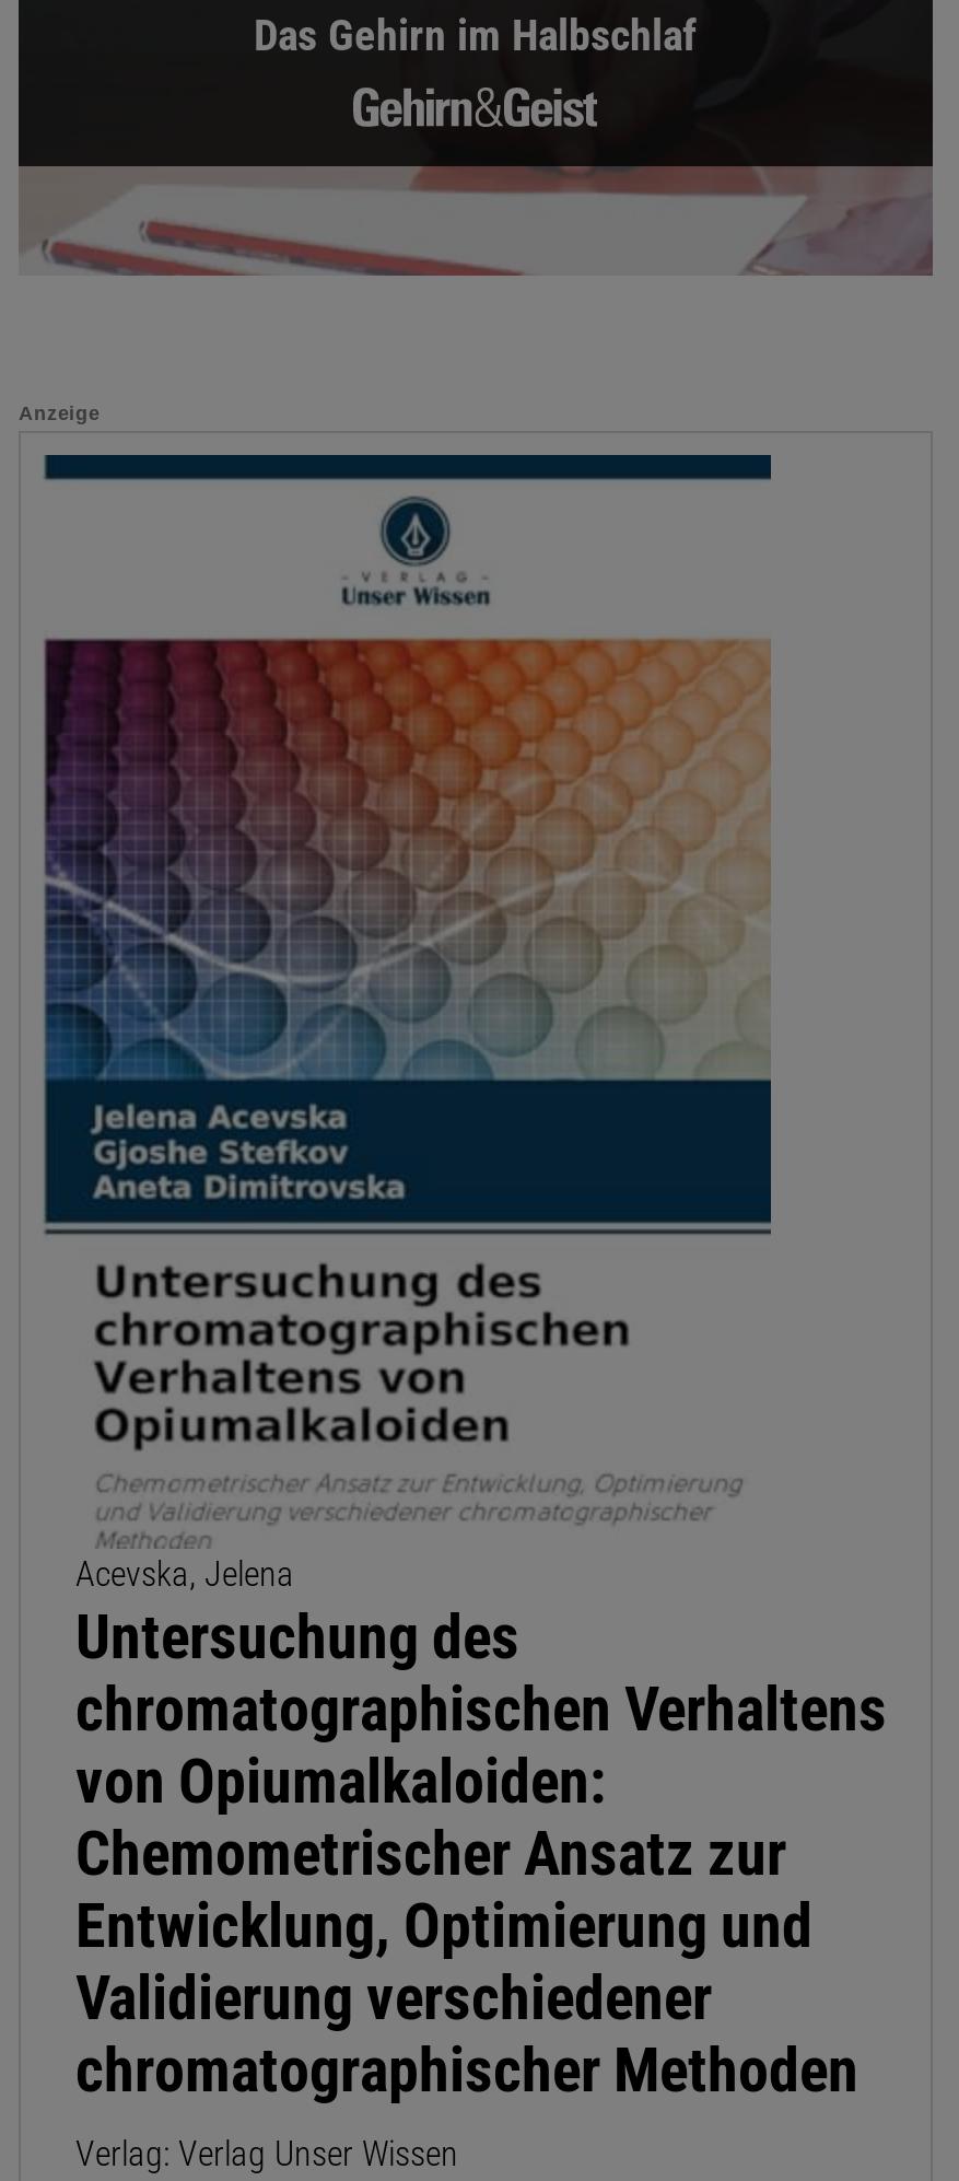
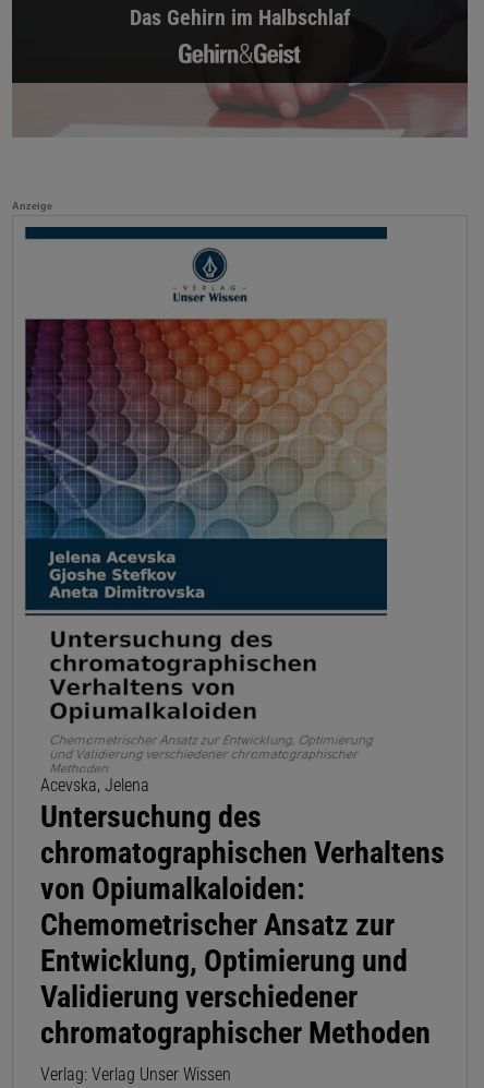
[23,164,931,278] [image] -> [13,82,467,138] [image]

